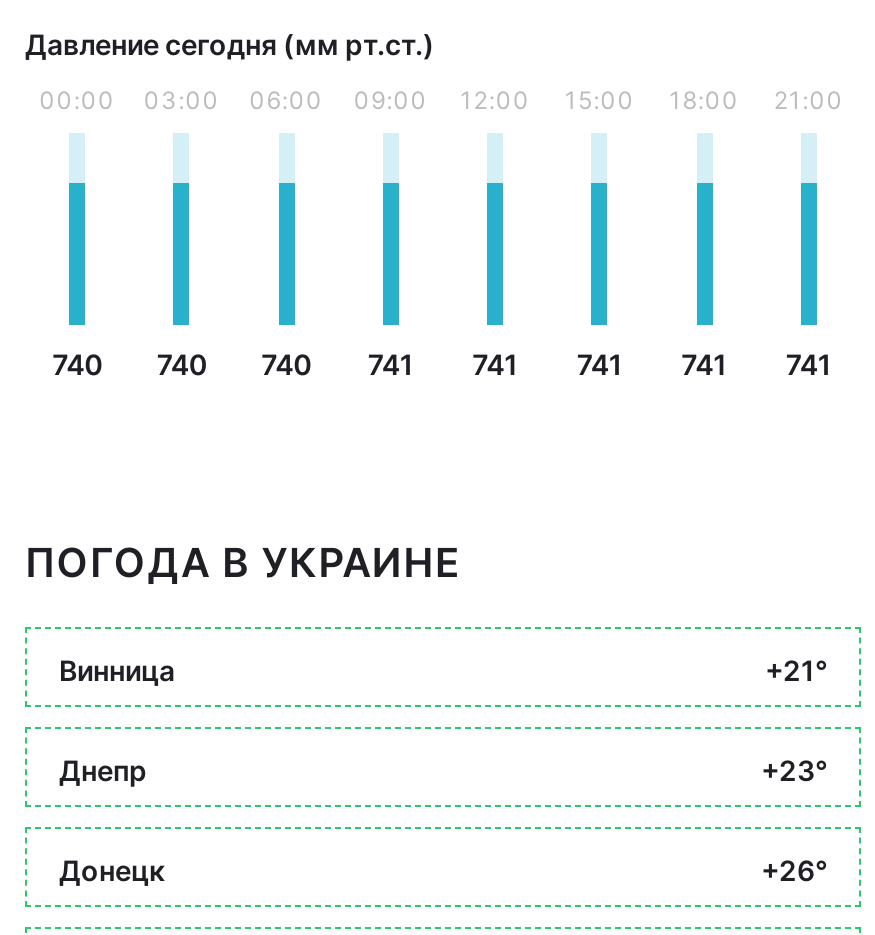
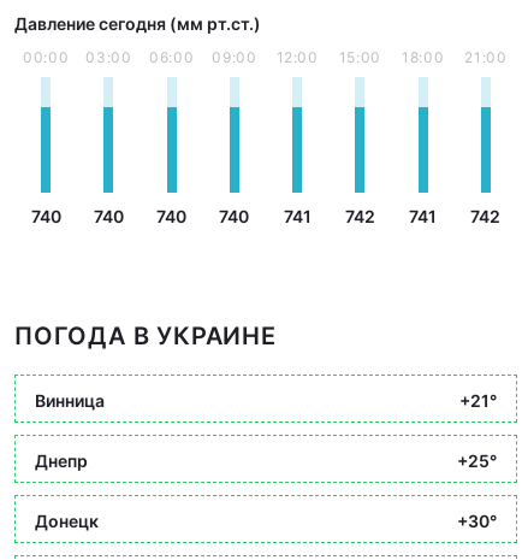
[368,347,414,381] 741 -> [219,206,249,226] 740
[577,347,623,381] 741 -> [345,206,375,226] 742
[786,347,832,381] 741 -> [471,206,501,226] 742
[761,752,827,786] +23° -> [457,450,497,470] +25°
[761,852,827,886] +26° -> [457,510,497,530] +30°

